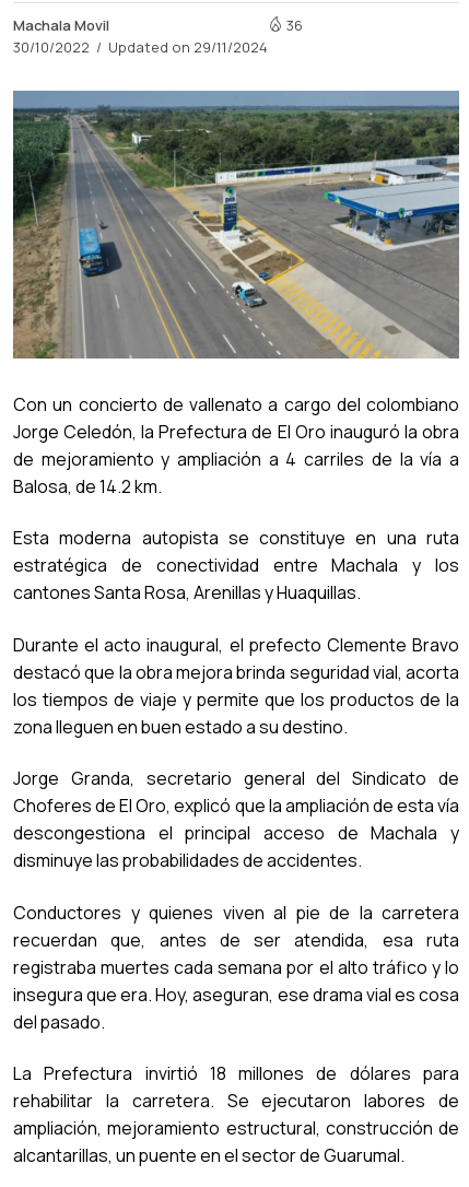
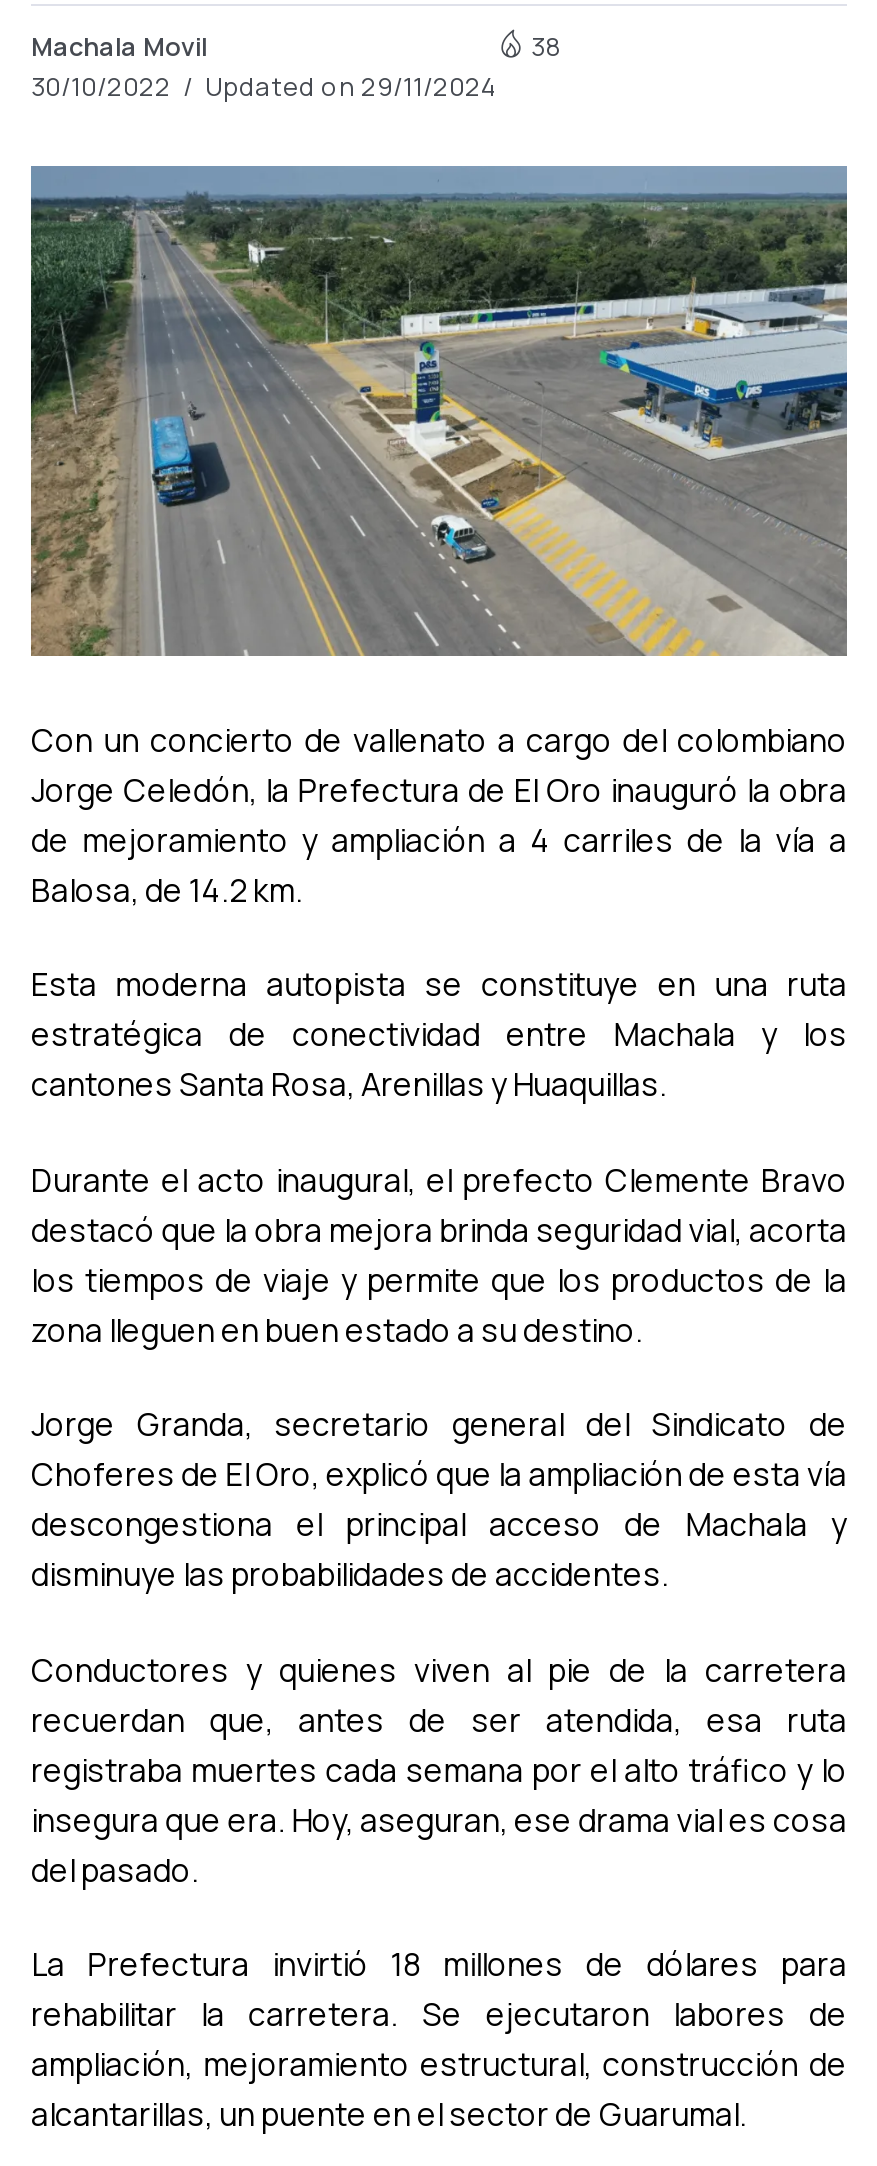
[286,15,303,35] 36 -> [531,28,561,64] 38

